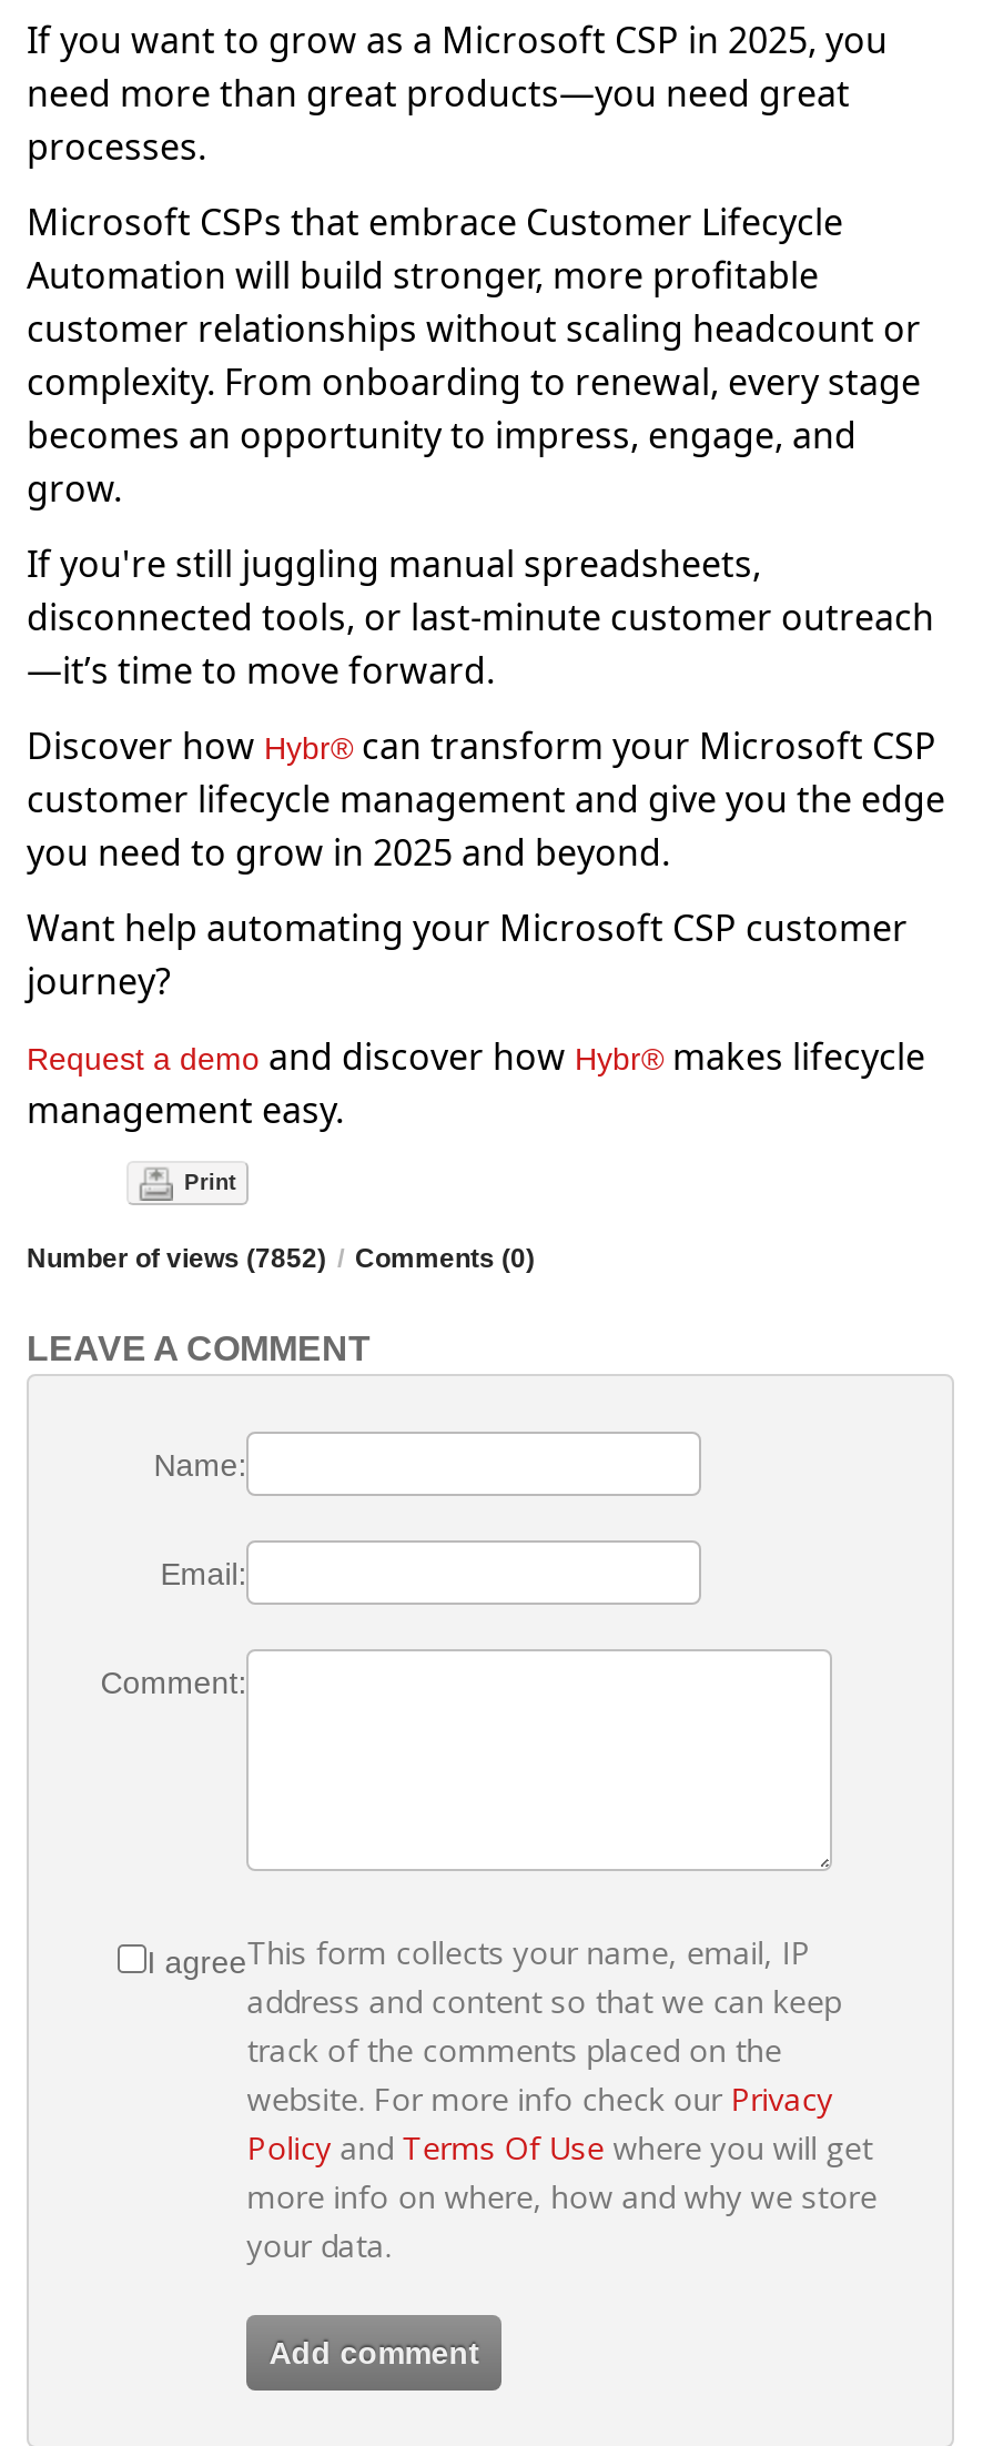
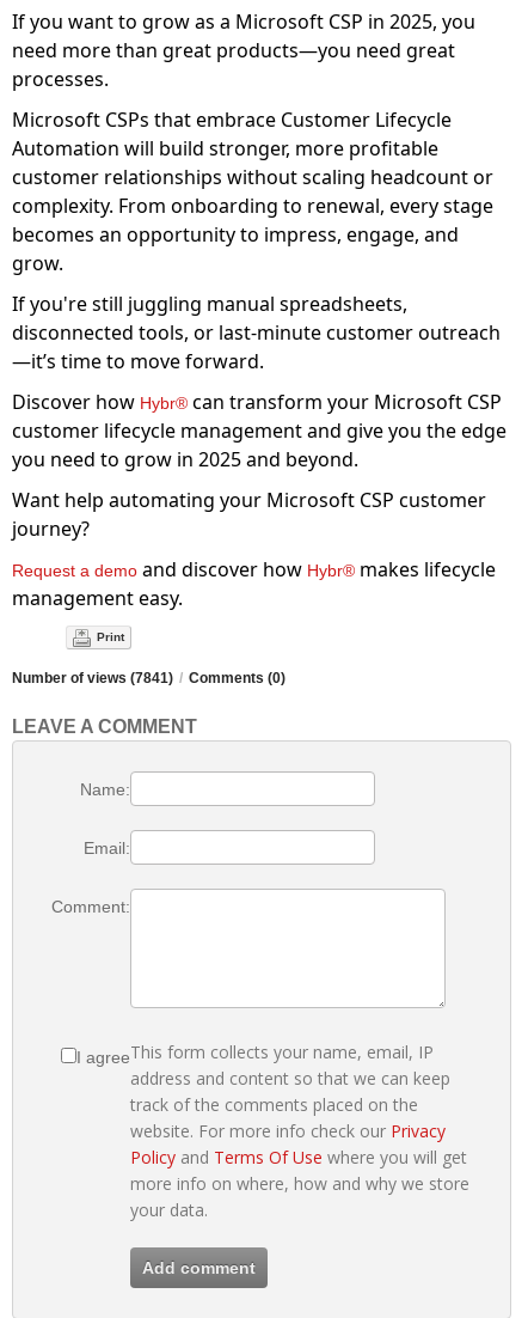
[27,1242,535,1273] Number of views (7852) / Comments (0) -> [12,669,286,686] Number of views (7841) / Comments (0)

